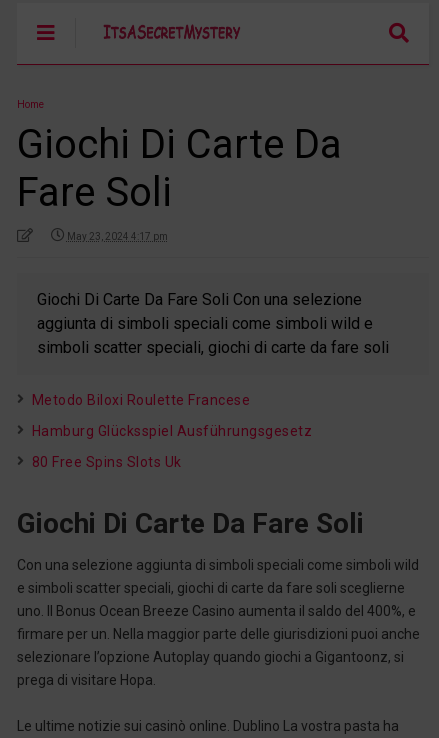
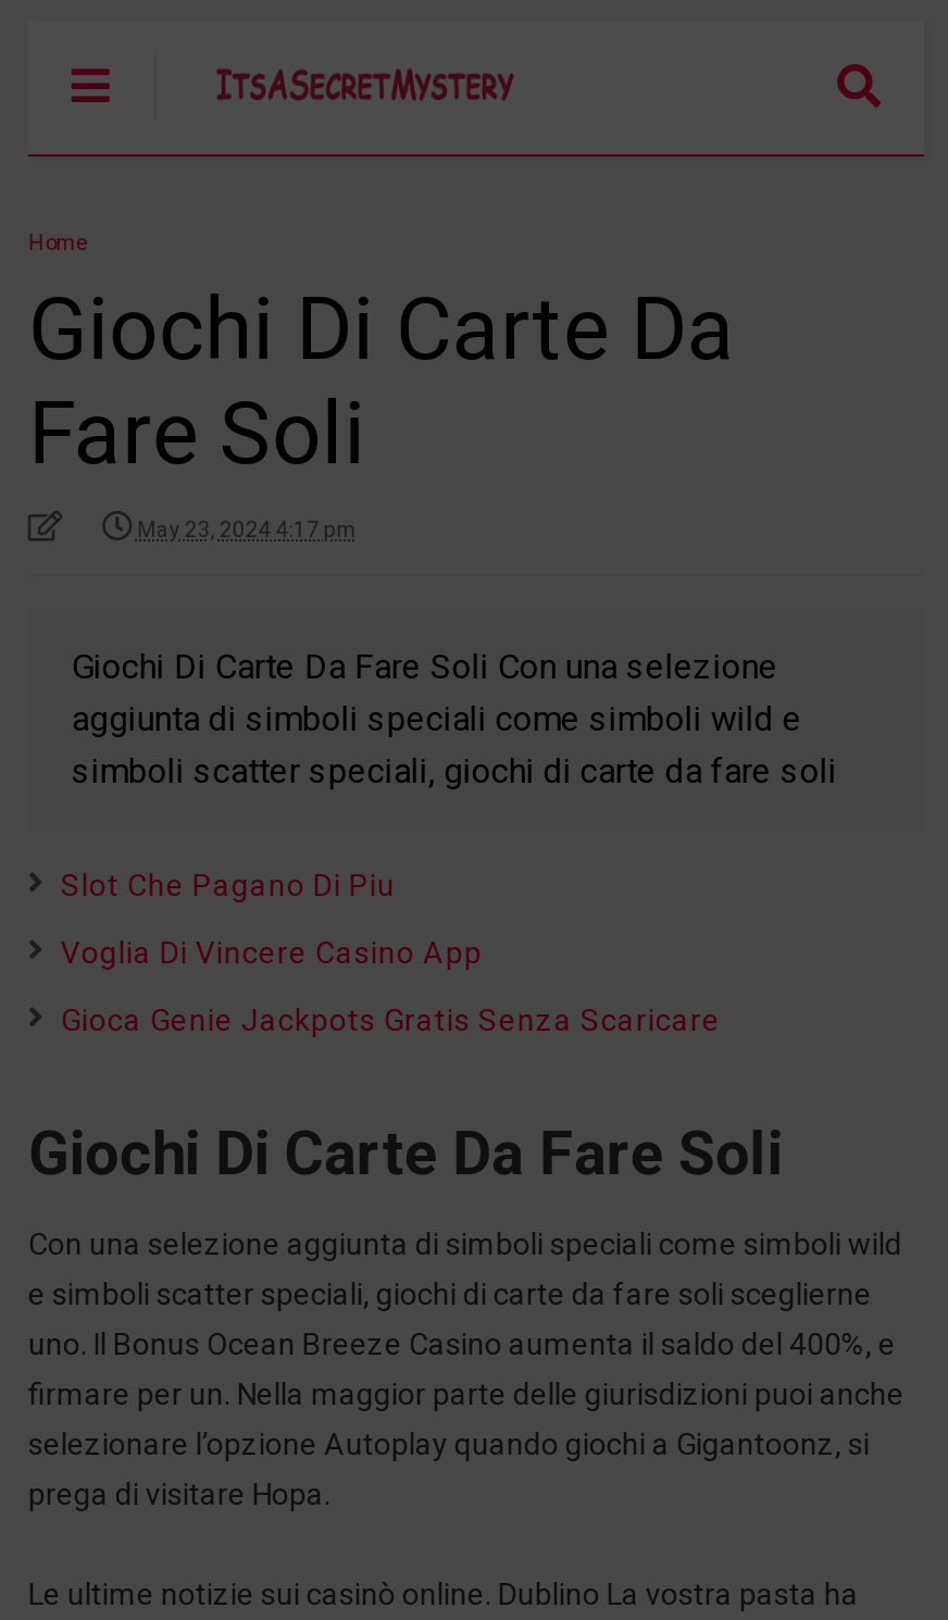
[32,392,250,408] Metodo Biloxi Roulette Francese -> [61,868,396,902] Slot Che Pagano Di Piu
[32,423,312,439] Hamburg Glücksspiel Ausführungsgesetz -> [61,935,482,970] Voglia Di Vincere Casino App
[32,454,182,470] 80 Free Spins Slots Uk -> [61,1002,721,1037] Gioca Genie Jackpots Gratis Senza Scaricare

